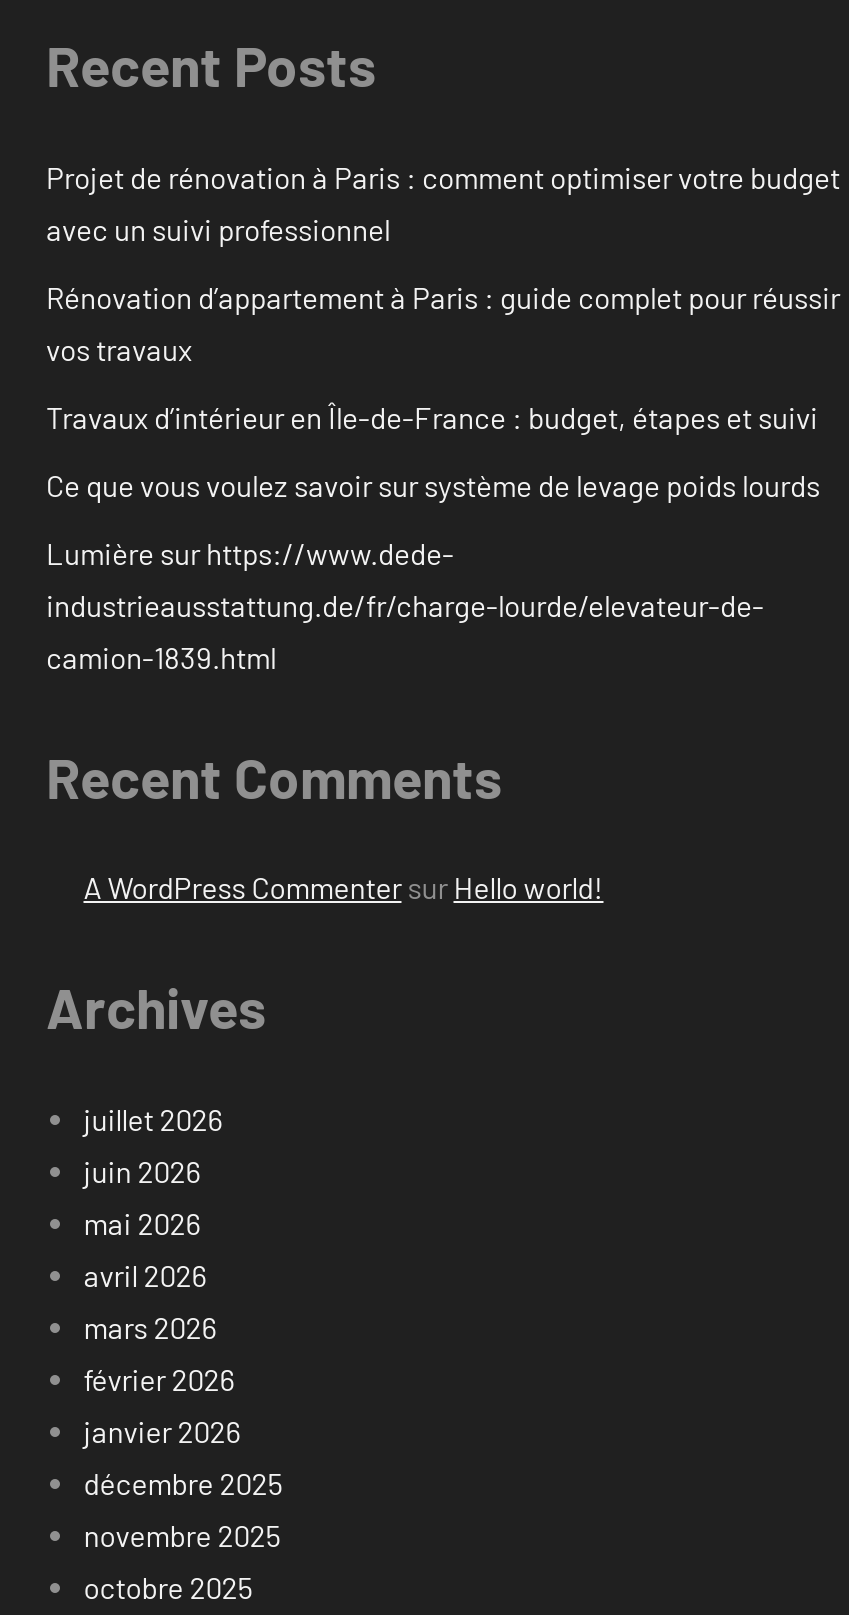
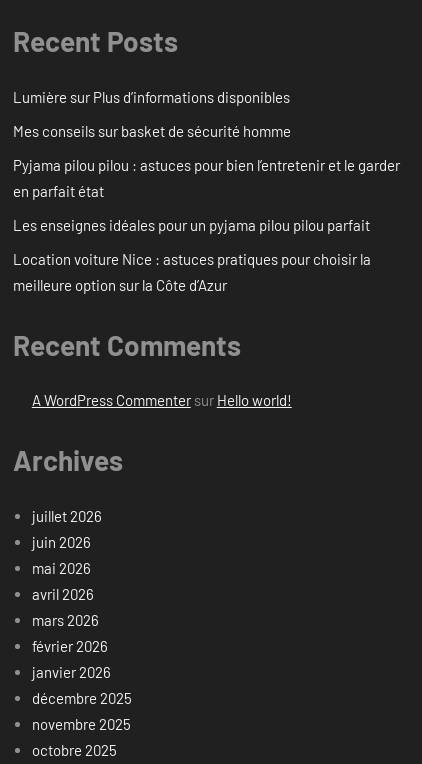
[46,159,840,247] Projet de rénovation à Paris : comment optimiser votre budget | avec un suivi professionnel -> [13,88,290,106] Lumière sur Plus d’informations disponibles
[46,279,840,367] Rénovation d’appartement à Paris : guide complet pour réussir | vos travaux -> [13,122,291,140] Mes conseils sur basket de sécurité homme
[46,399,818,435] Travaux d’intérieur en Île-de-France : budget, étapes et suivi -> [13,156,400,200] Pyjama pilou pilou : astuces pour bien l’entretenir et le garder | en parfait état
[46,467,820,503] Ce que vous voulez savoir sur système de levage poids lourds -> [13,216,370,234] Les enseignes idéales pour un pyjama pilou pilou parfait
[46,535,764,675] Lumière sur https://www.dede- | industrieausstattung.de/fr/charge-lourde/elevateur-de- | camion-1839.html -> [13,250,371,294] Location voiture Nice : astuces pratiques pour choisir la | meilleure option sur la Côte d’Azur

